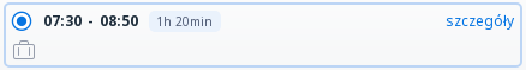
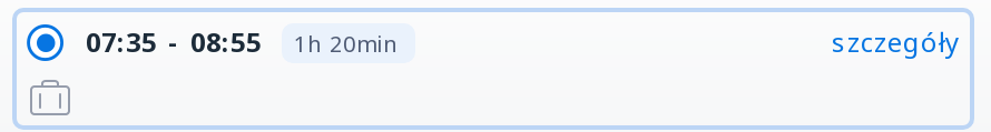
[43,11,82,31] 07:30 -> [86,23,157,61] 07:35
[100,11,138,31] 08:50 -> [190,23,262,61] 08:55

